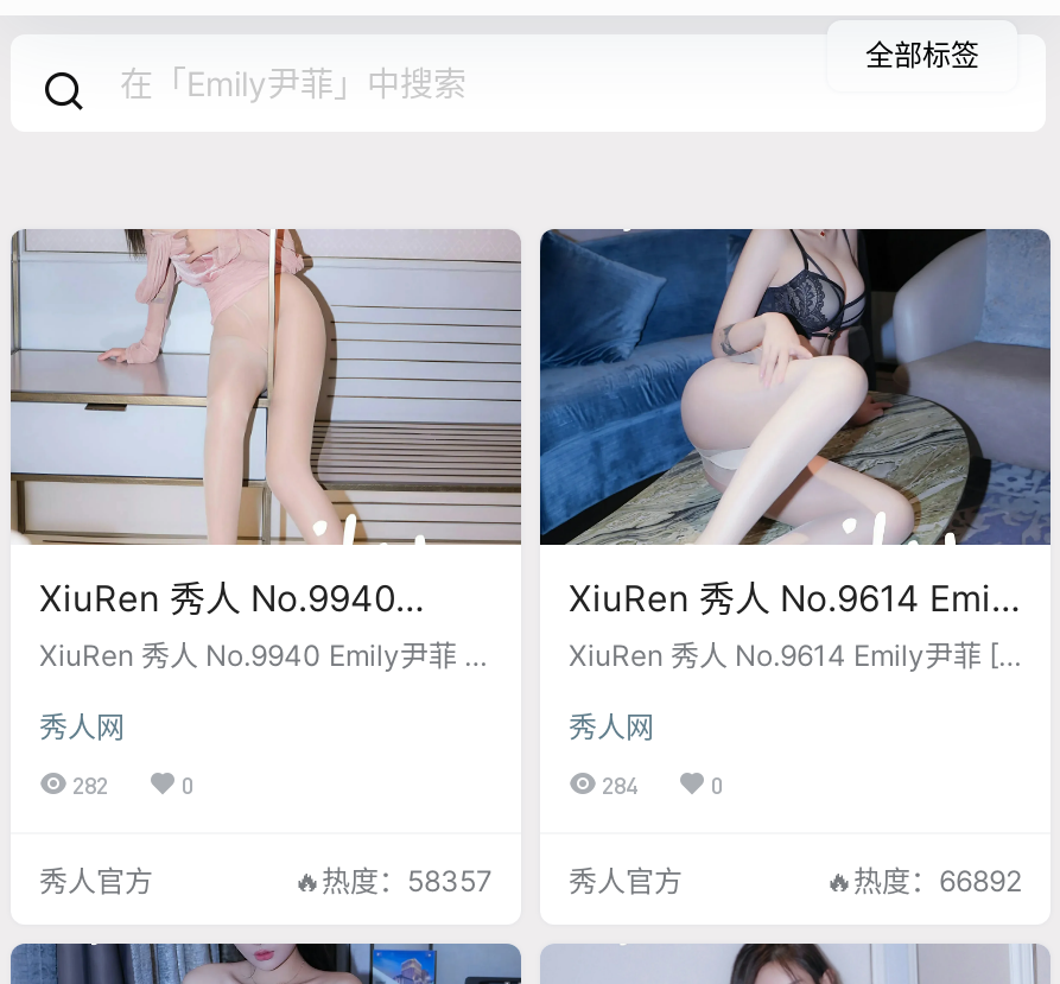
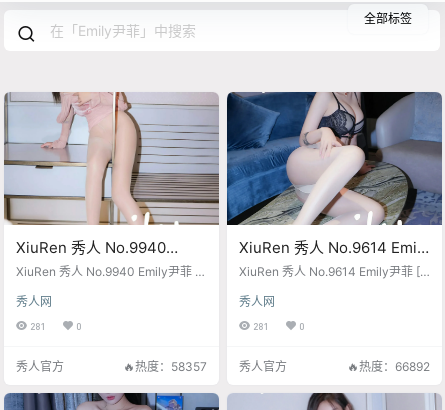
[72,770,108,799] 282 -> [30,320,45,332] 281
[602,770,637,799] 284 -> [253,320,268,332] 281

